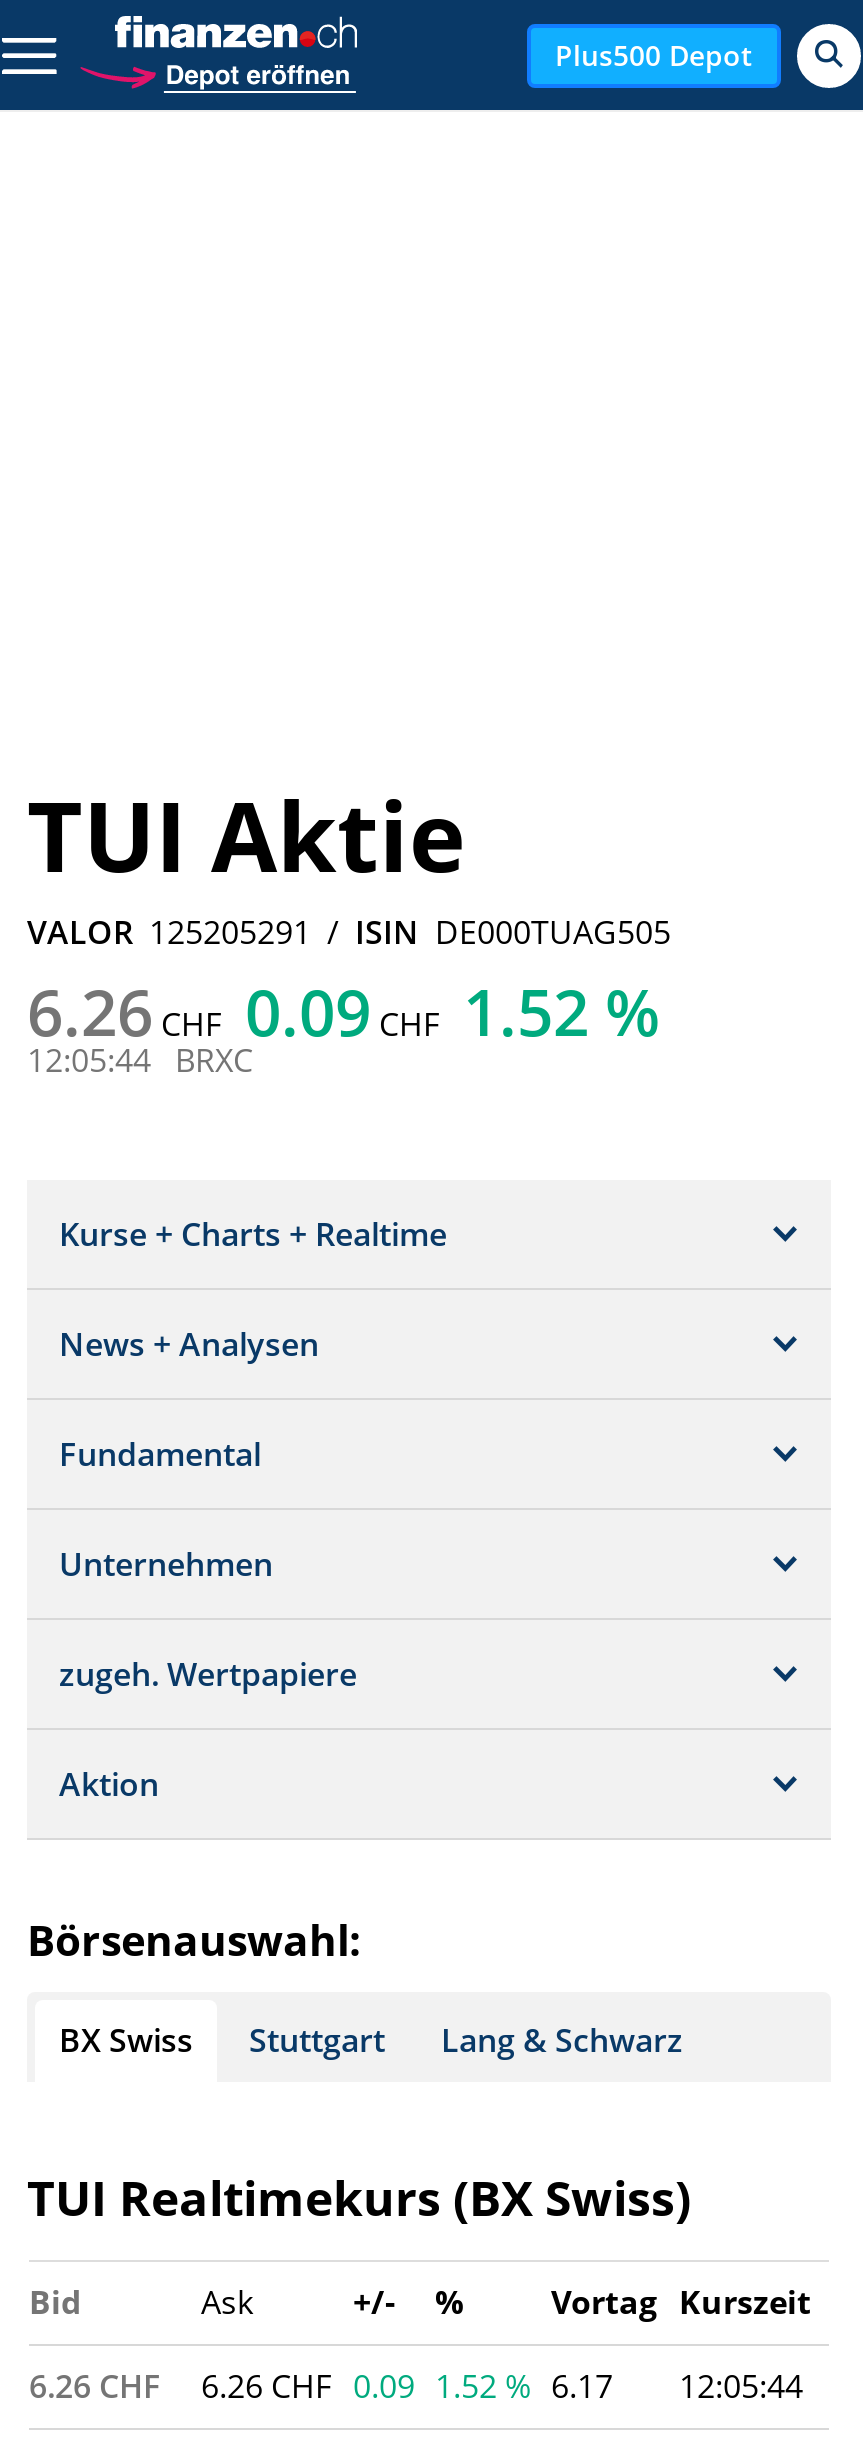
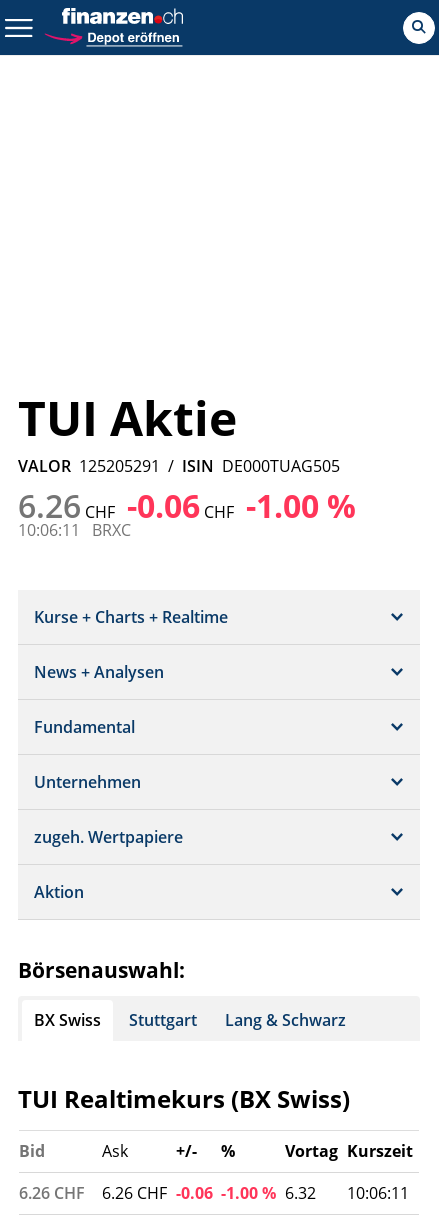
[555,35,753,73] Plus500 Depot -> none
[27,968,661,1054] 6.26 CHF 0.09 CHF 1.52 % -> [18,484,356,527] 6.26 CHF -0.06 CHF -1.00 %
[27,1038,253,1082] 12:05:44 BRXC -> [18,519,131,541] 10:06:11 BRXC
[201,2364,613,2408] 6.26 CHF 0.09 1.52 % 6.17 -> [102,1182,316,1204] 6.26 CHF -0.06 -1.00 % 6.32
[679,2364,803,2408] 12:05:44 -> [347,1182,409,1204] 10:06:11

